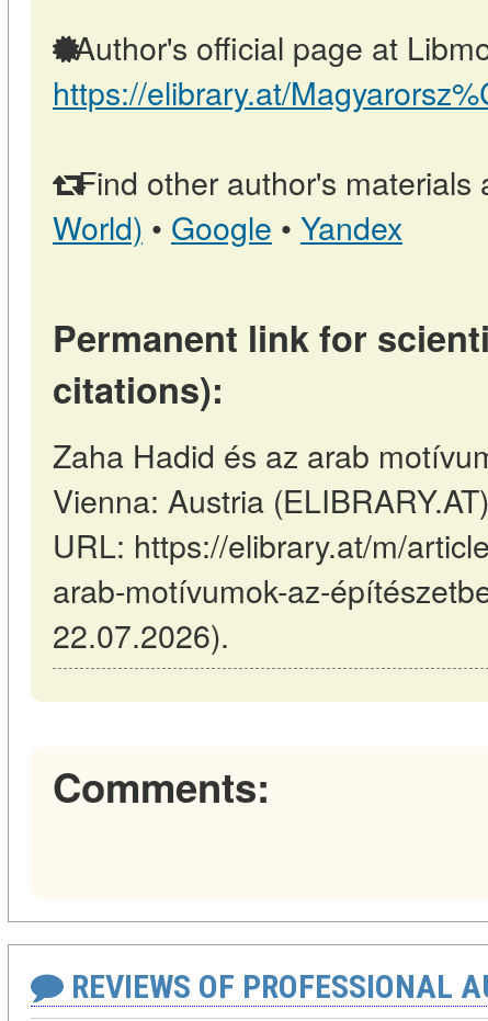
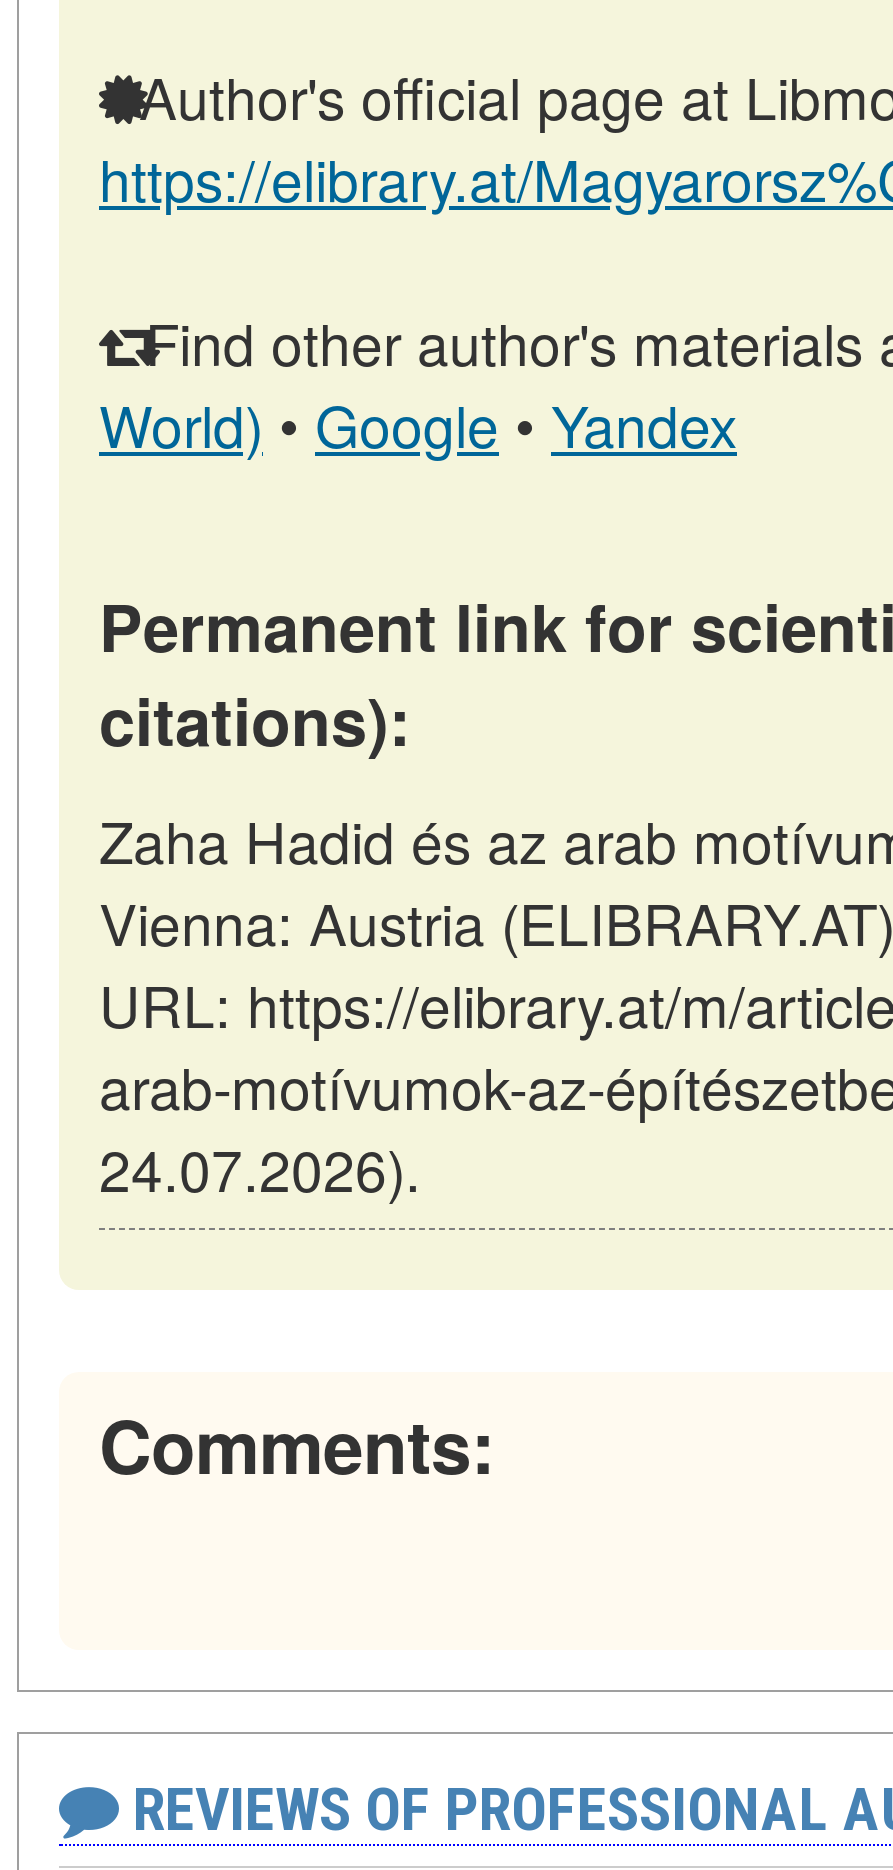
[53,612,229,657] 22.07.2026). -> [99,1126,421,1208] 24.07.2026).

